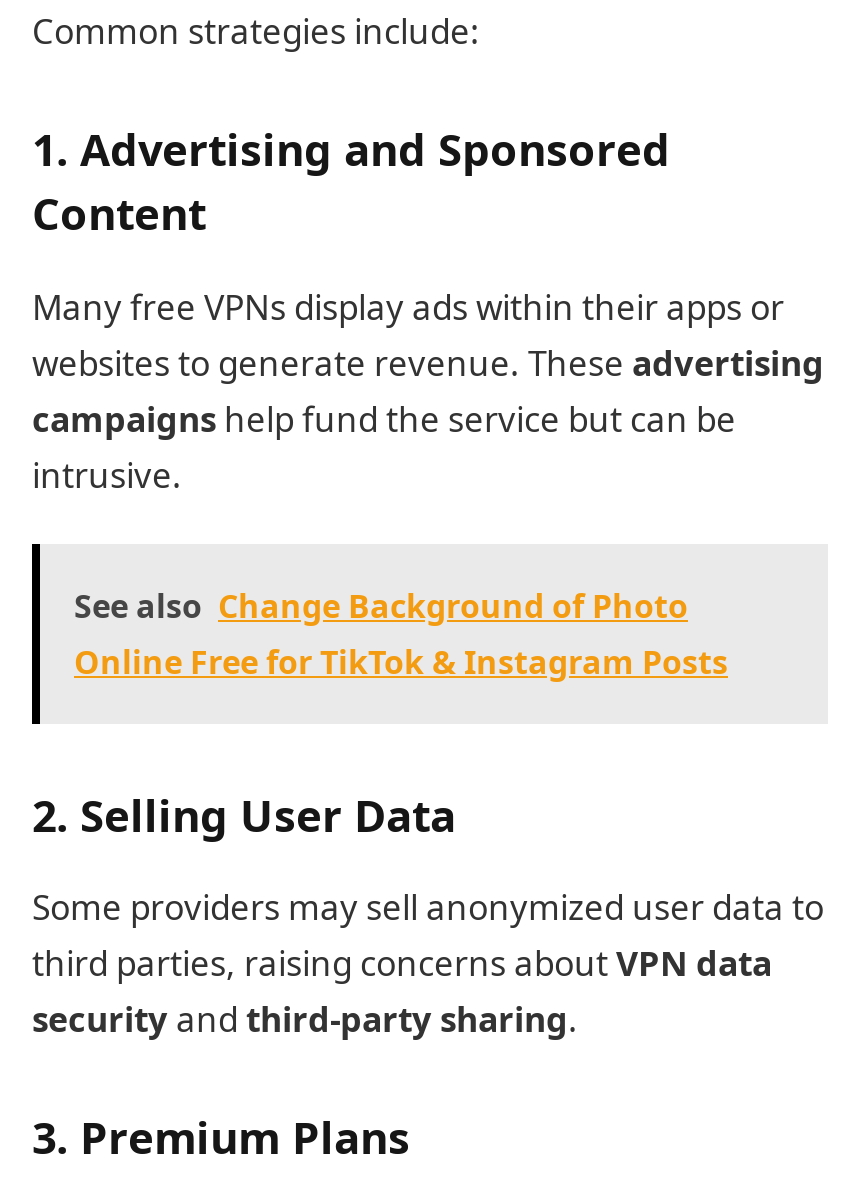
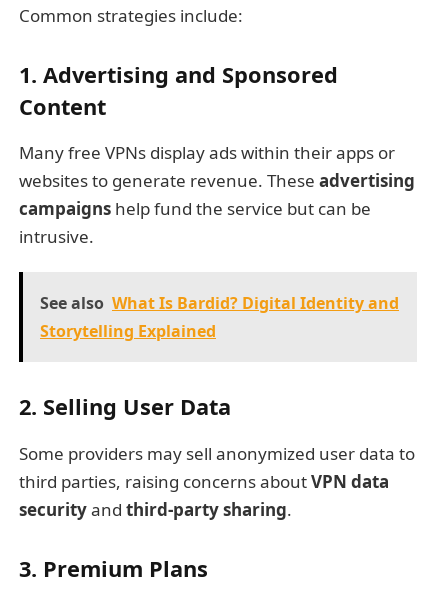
[74,584,728,684] See also Change Background of Photo | Online Free for TikTok & Instagram Posts -> [40,292,399,342] See also What Is Bardid? Digital Identity and | Storytelling Explained

